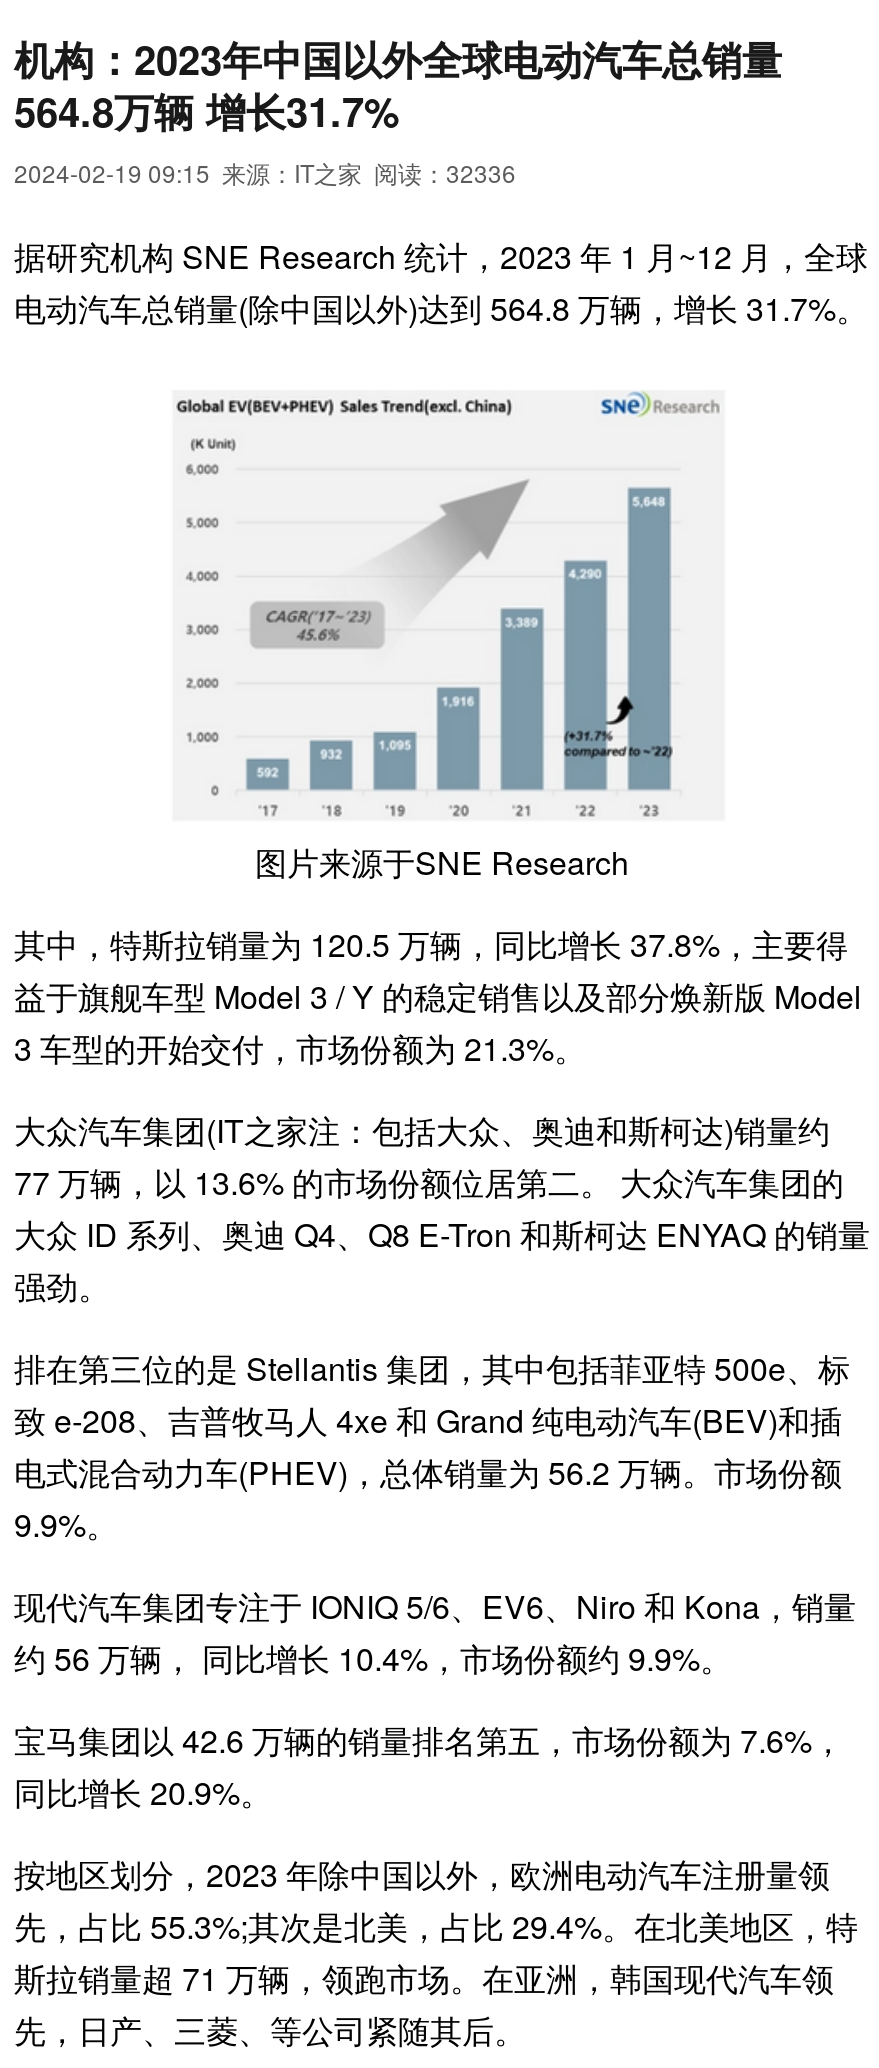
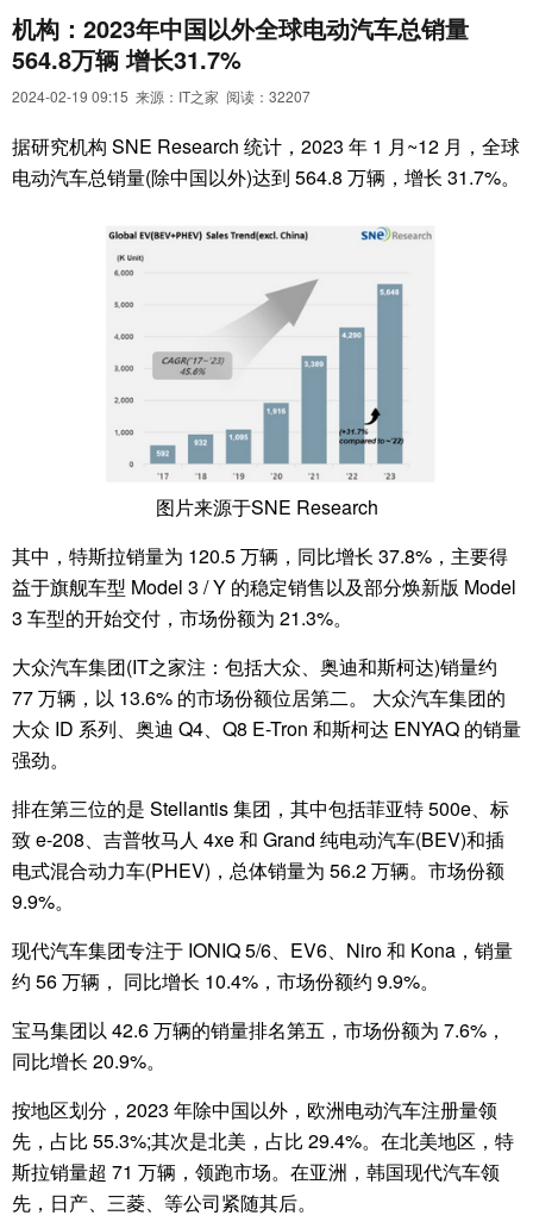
[14,155,516,189] 2024-02-19 09:15 来源：IT之家 阅读：32336 -> [12,86,311,106] 2024-02-19 09:15 来源：IT之家 阅读：32207

